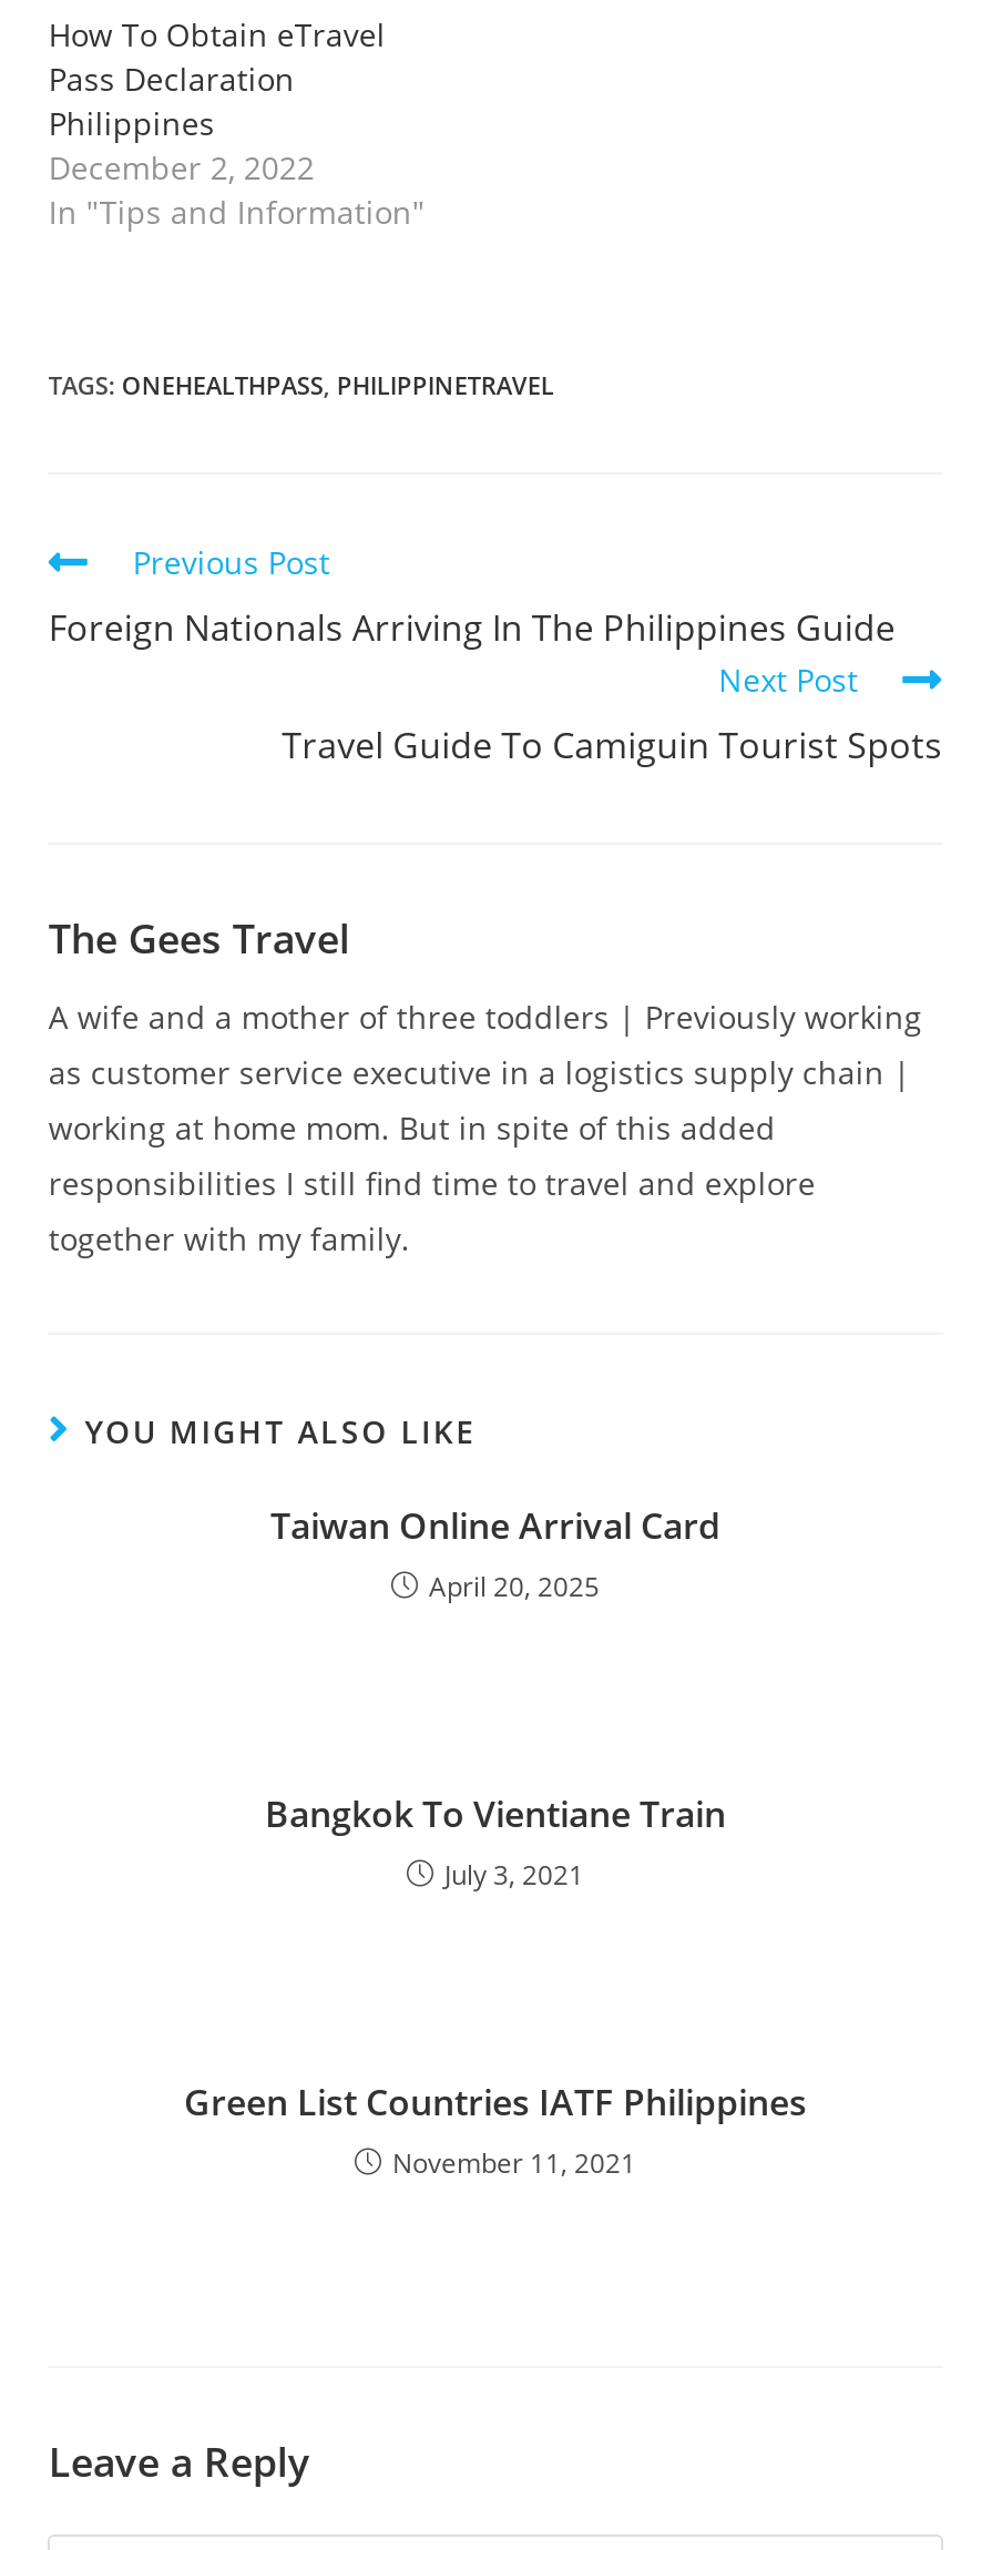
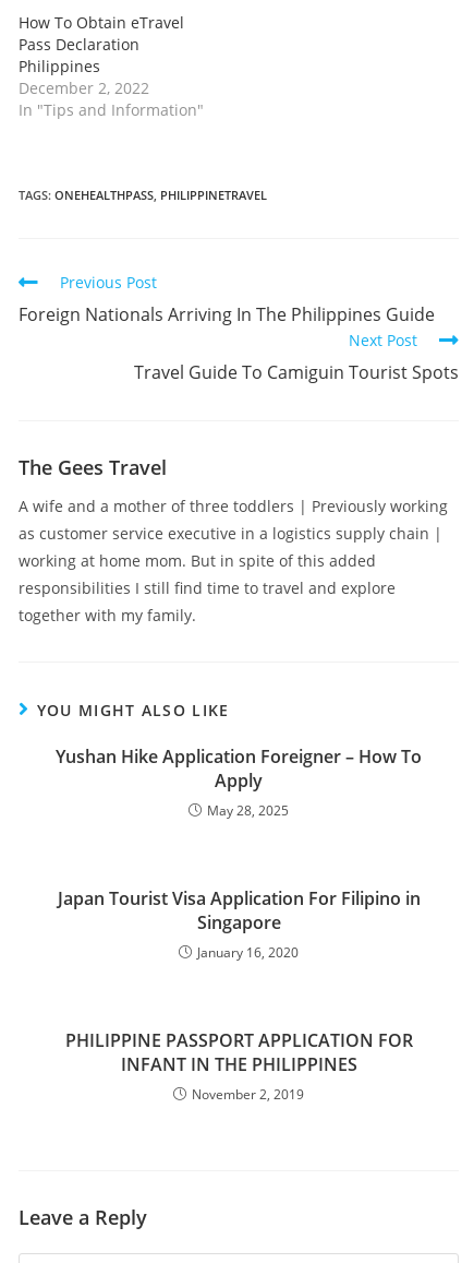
[270,1501,720,1605] Taiwan Online Arrival Card | April 20, 2025 -> [56,744,422,820] Yushan Hike Application Foreigner – How To | Apply | May 28, 2025
[265,1789,726,1894] Bangkok To Vientiane Train | July 3, 2021 -> [57,886,420,962] Japan Tourist Visa Application For Filipino in | Singapore | January 16, 2020
[184,2078,807,2182] Green List Countries IATF Philippines | November 11, 2021 -> [65,1028,412,1104] PHILIPPINE PASSPORT APPLICATION FOR | INFANT IN THE PHILIPPINES | November 2, 2019

